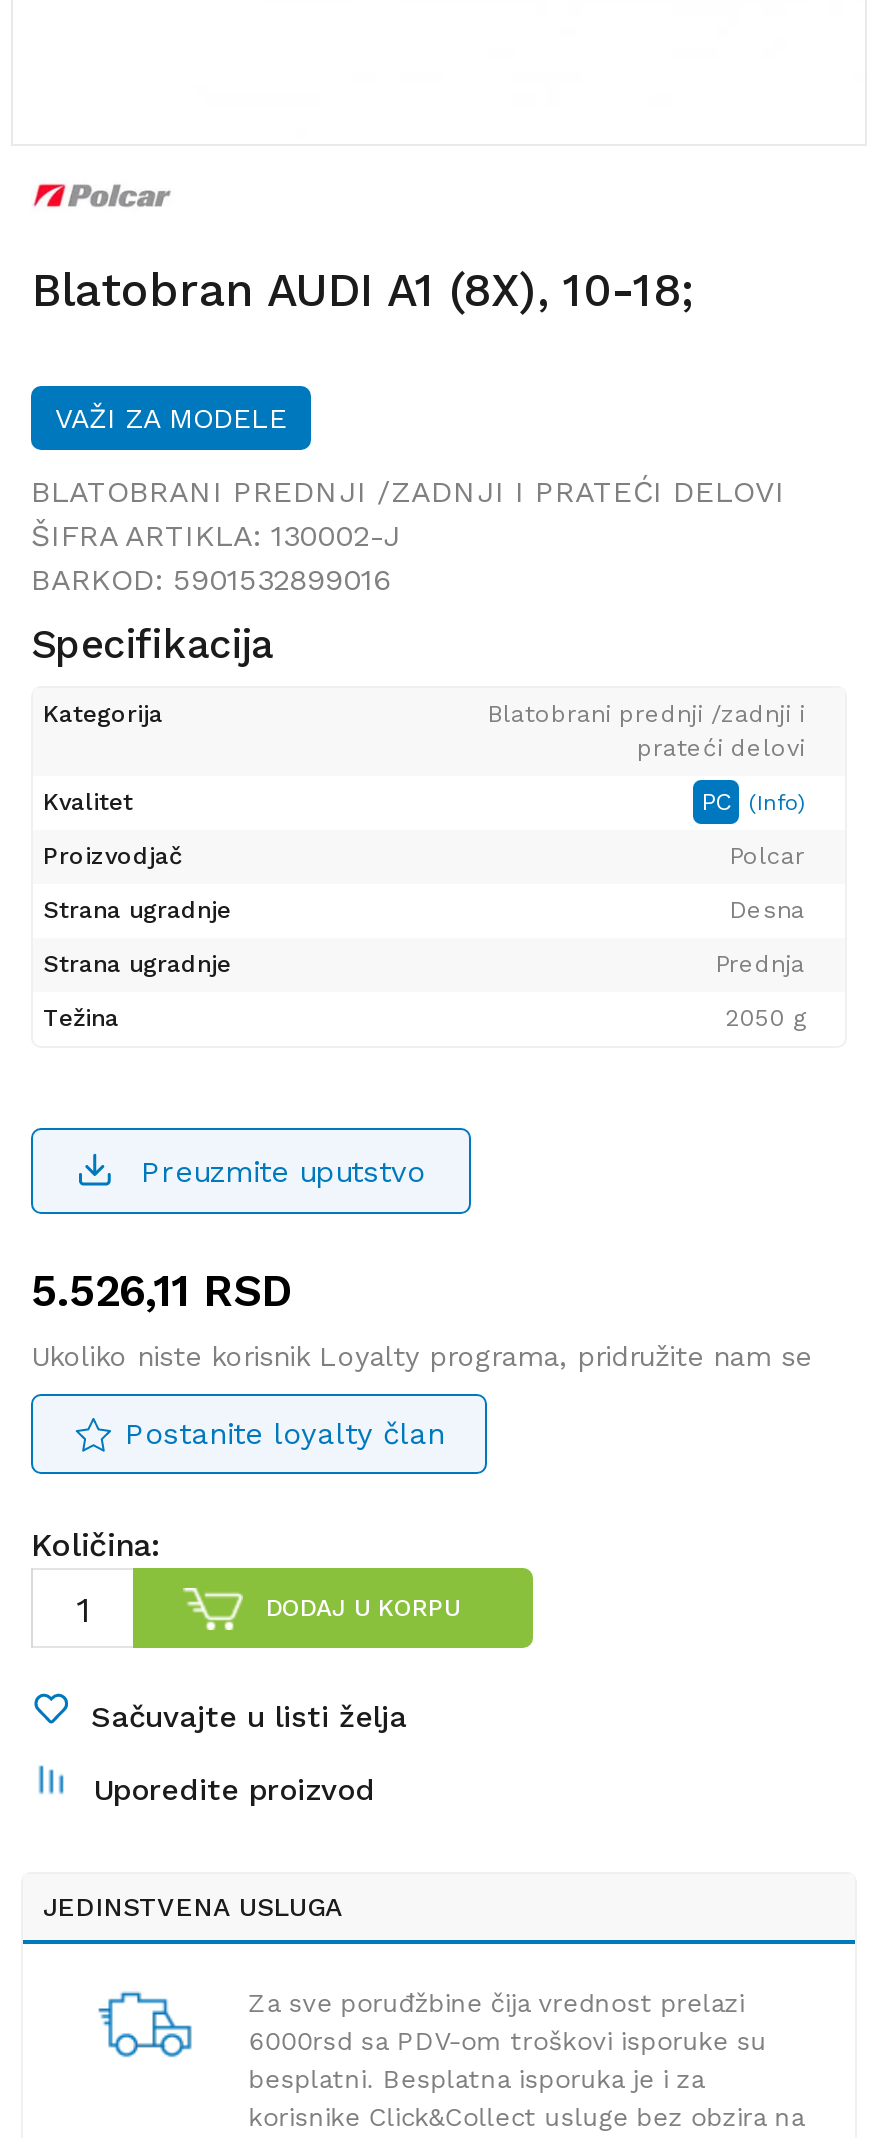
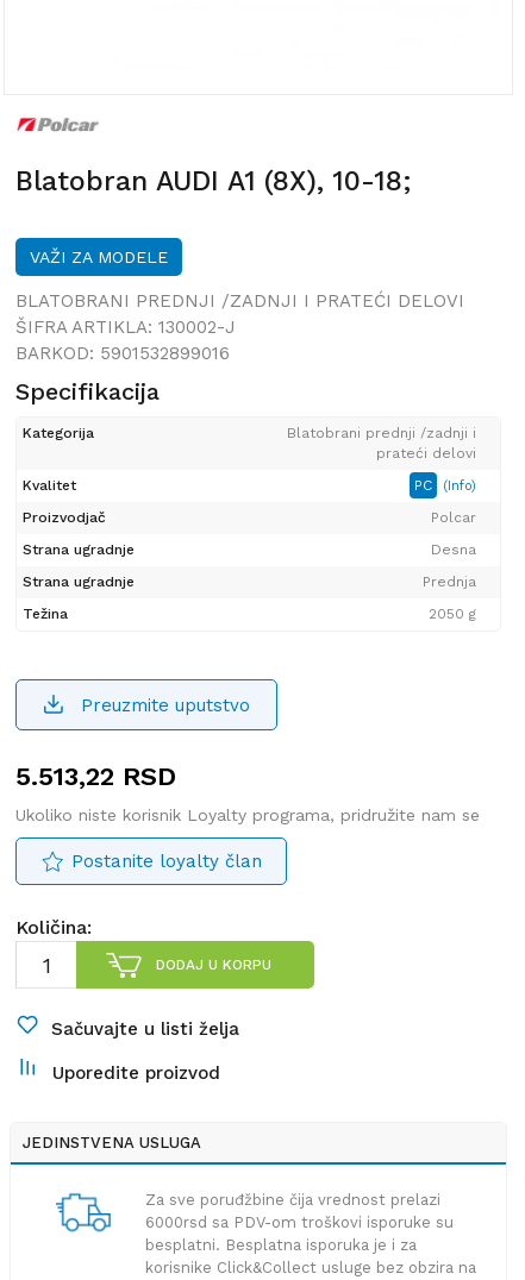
[31,1266,293,1316] 5.526,11 RSD -> [15,762,176,791] 5.513,22 RSD

